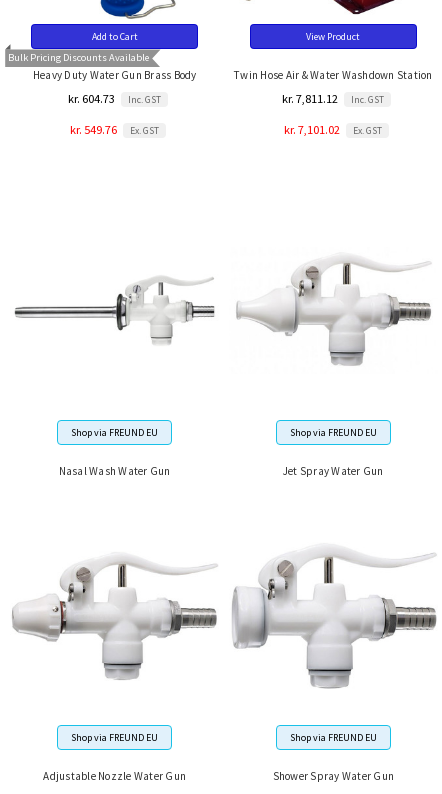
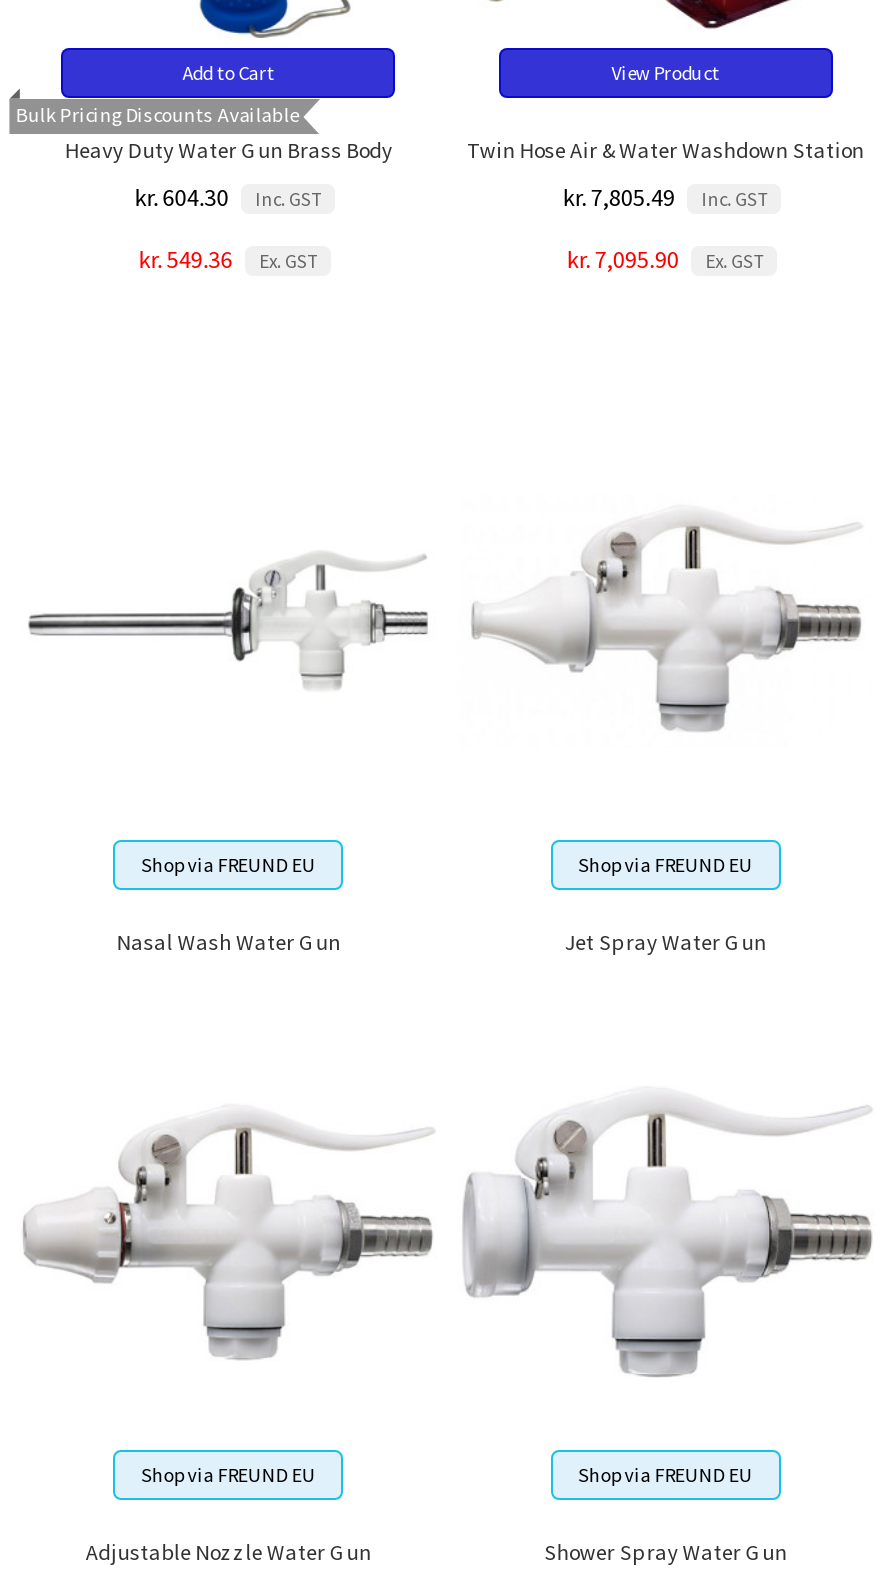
[68,91,161,106] kr. 604.73 Inc. GST -> [134,182,321,212] kr. 604.30 Inc. GST
[282,91,384,106] kr. 7,811.12 Inc. GST -> [563,182,767,212] kr. 7,805.49 Inc. GST
[70,122,159,137] kr. 549.76 Ex. GST -> [138,245,317,275] kr. 549.36 Ex. GST
[284,122,382,137] kr. 7,101.02 Ex. GST -> [567,245,763,275] kr. 7,095.90 Ex. GST

